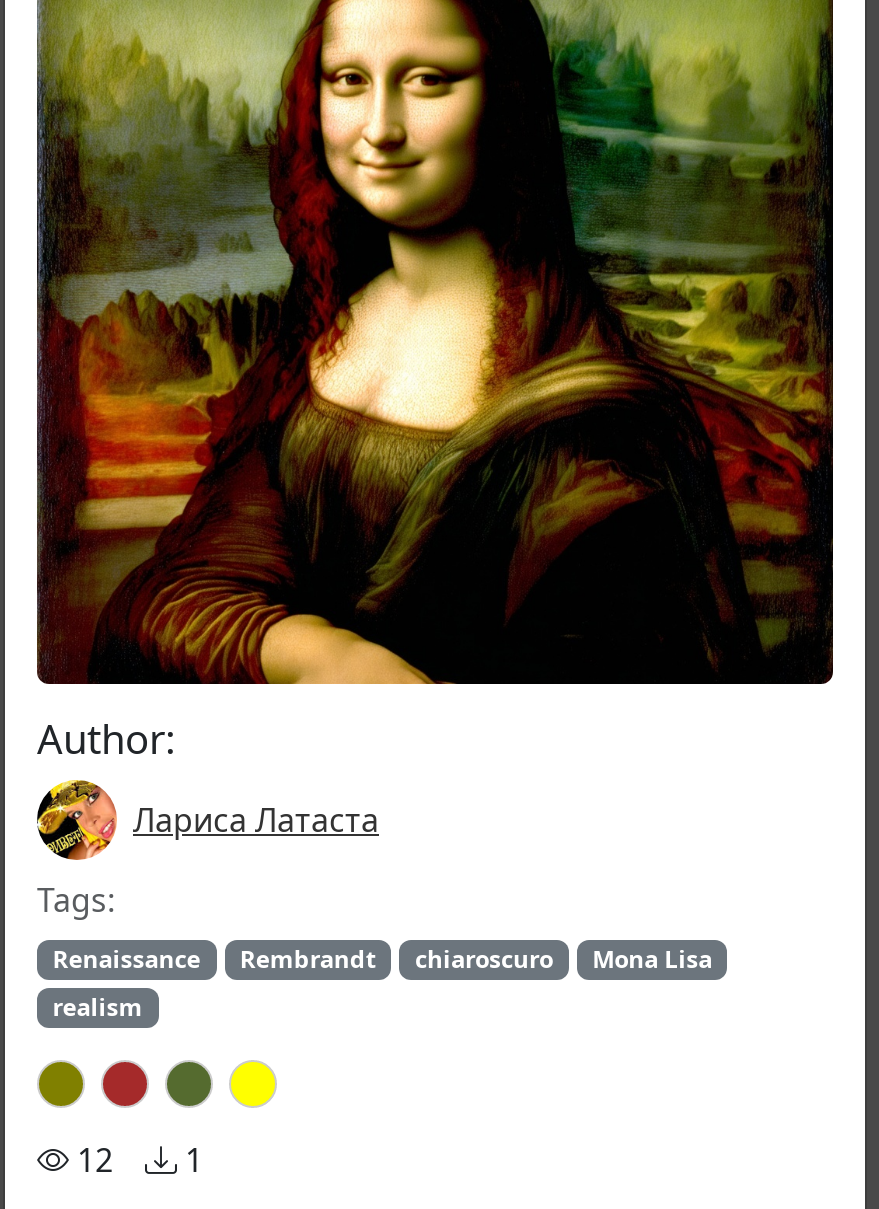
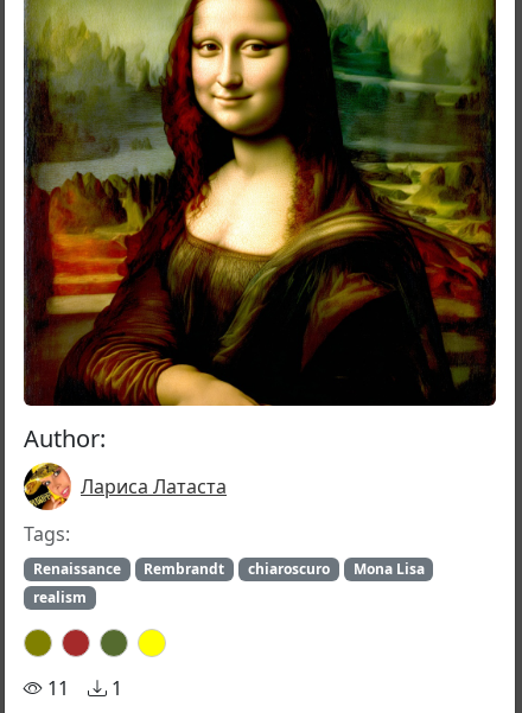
[77,1139,203,1183] 12 1 -> [47,676,122,702] 11 1

